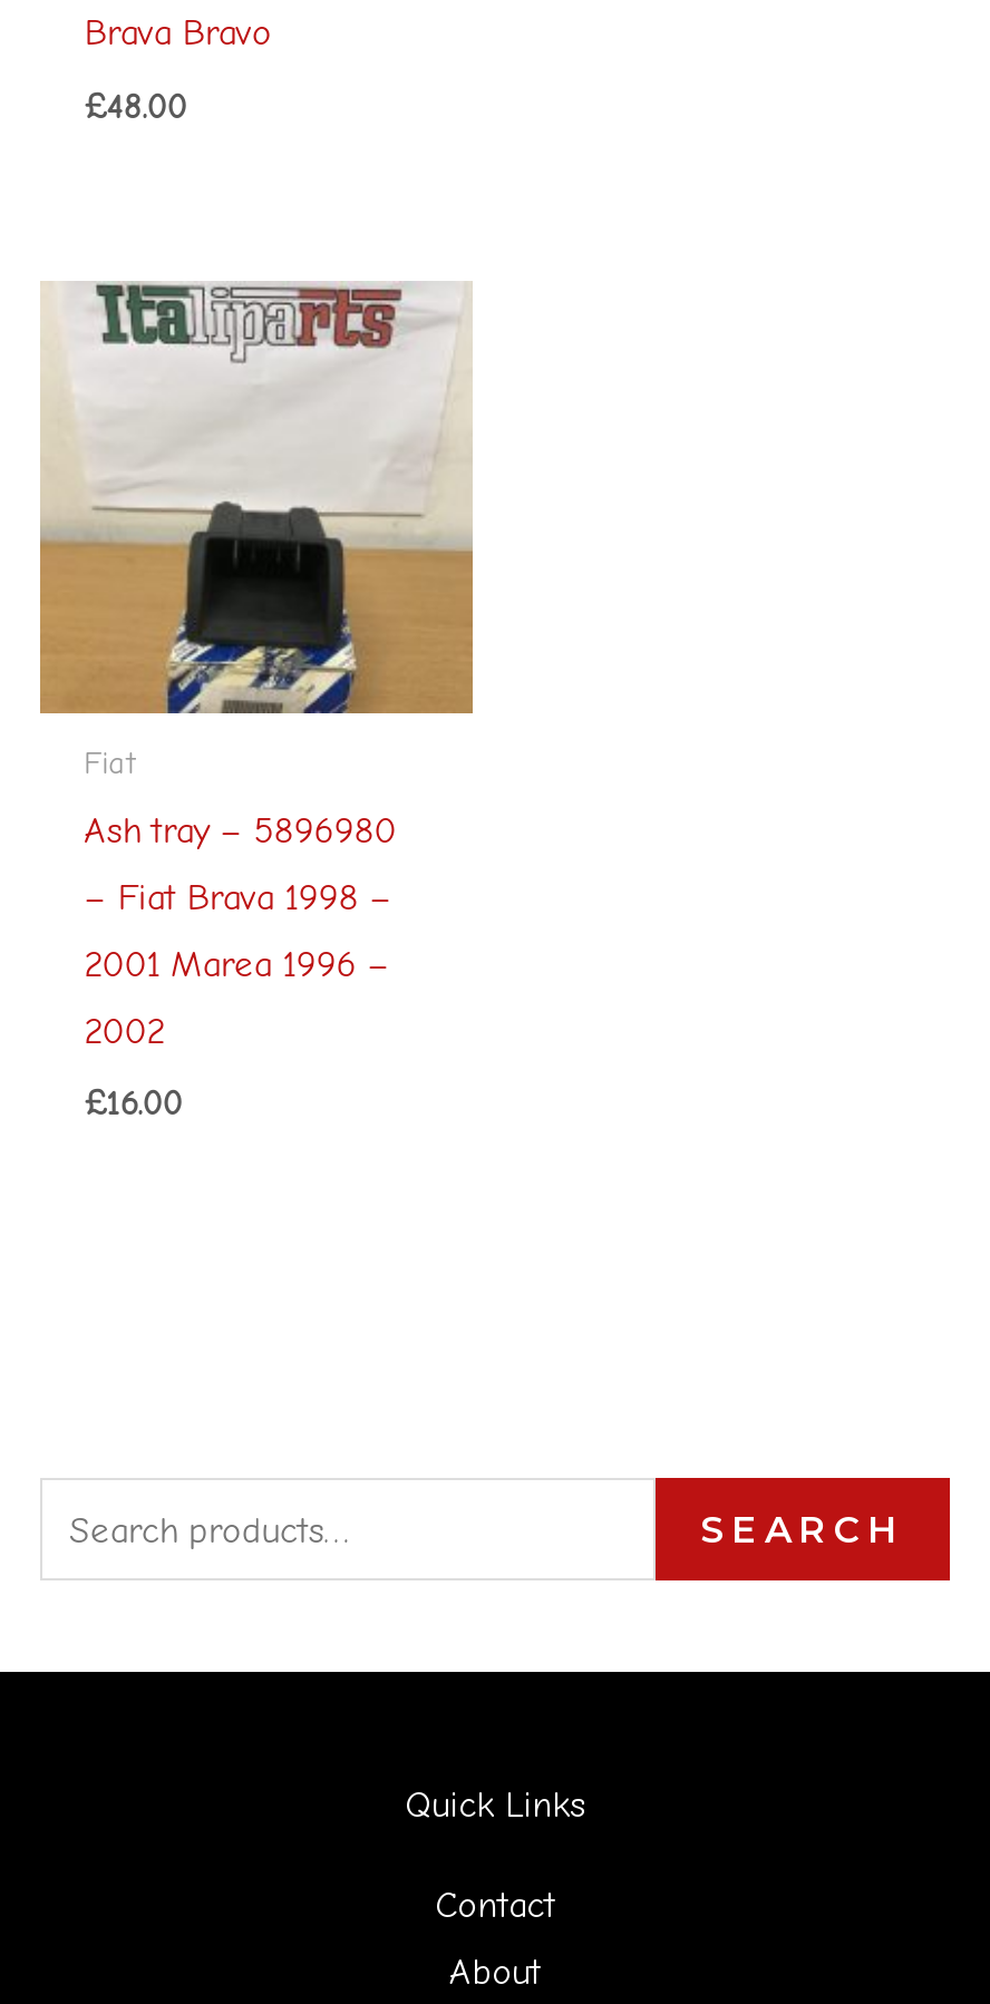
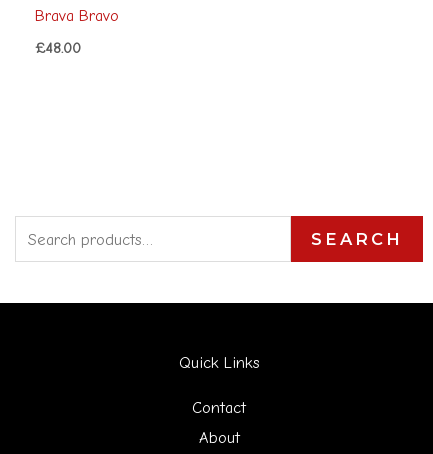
[38,280,475,1123] [image] | Fiat | Ash tray – 5896980 | – Fiat Brava 1998 – | 2001 Marea 1996 – | 2002 | £16.00 -> none

